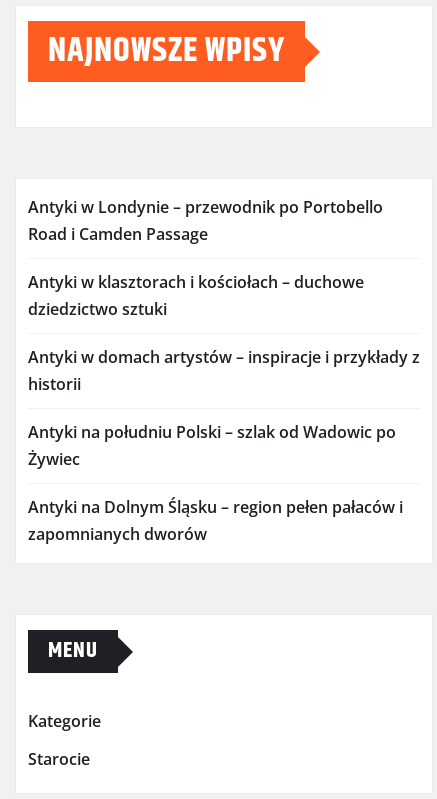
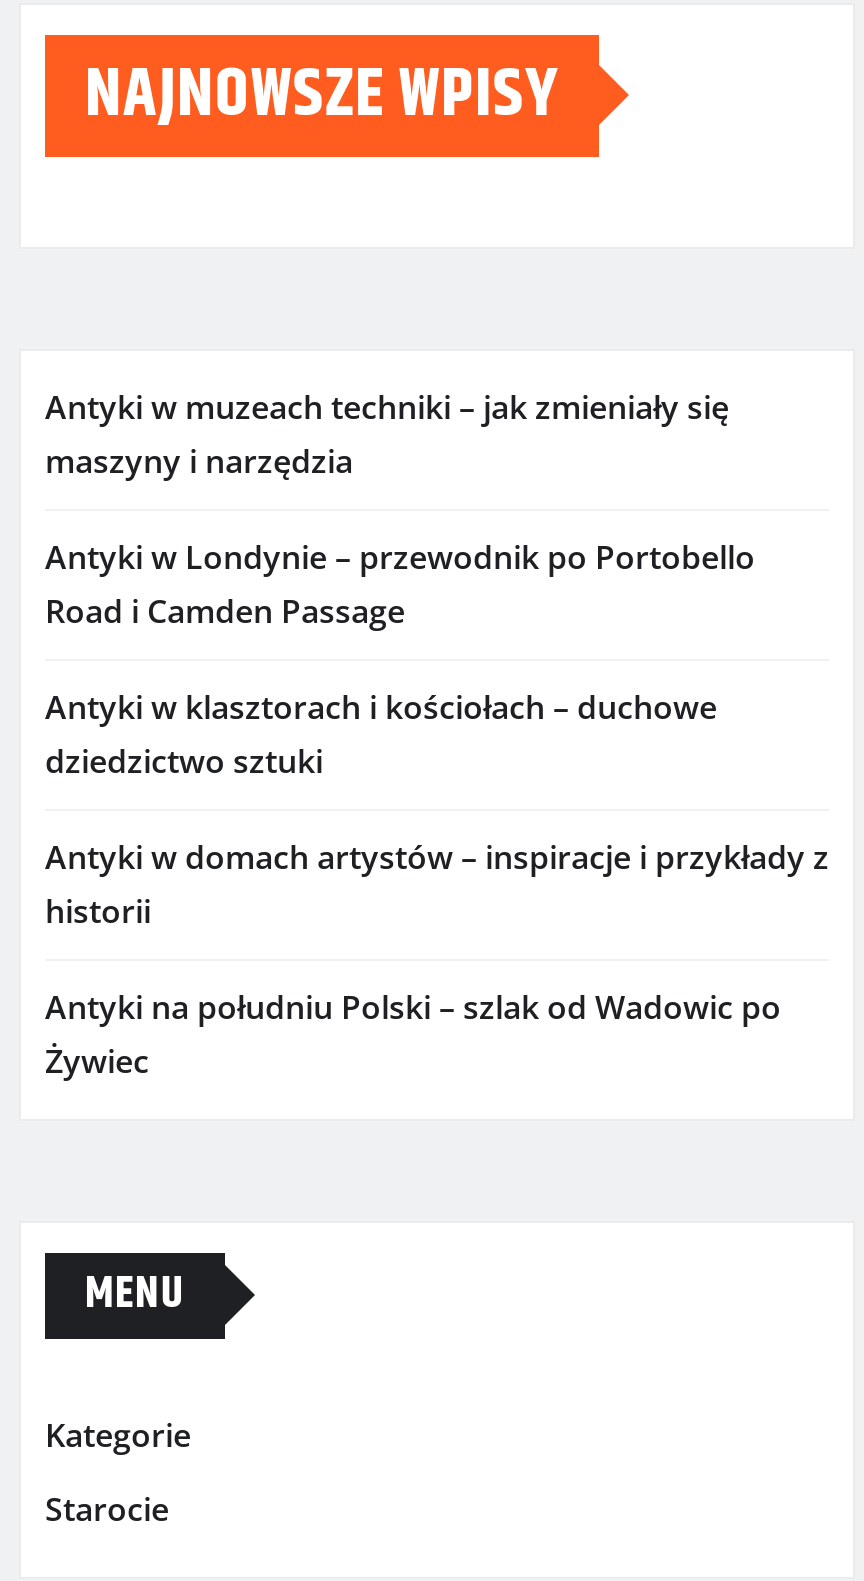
none -> [45,384,729,482] Antyki w muzeach techniki – jak zmieniały się | maszyny i narzędzia
moved [28,196,420,470] -> [45,534,829,1082]: Antyki w Londynie – przewodnik po Portobello | Road i Camden Passage | Antyki w klasztorach i kościołach – duchowe | dziedzictwo sztuki | Antyki w domach artystów – inspiracje i przykłady z | historii | Antyki na południu Polski – szlak od Wadowic po | Żywiec
[28,496,403,545] Antyki na Dolnym Śląsku – region pełen pałaców i | zapomnianych dworów -> none

